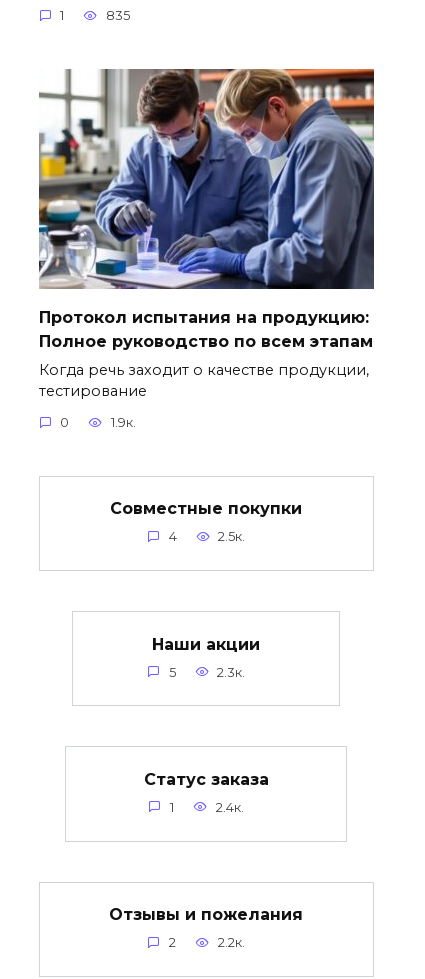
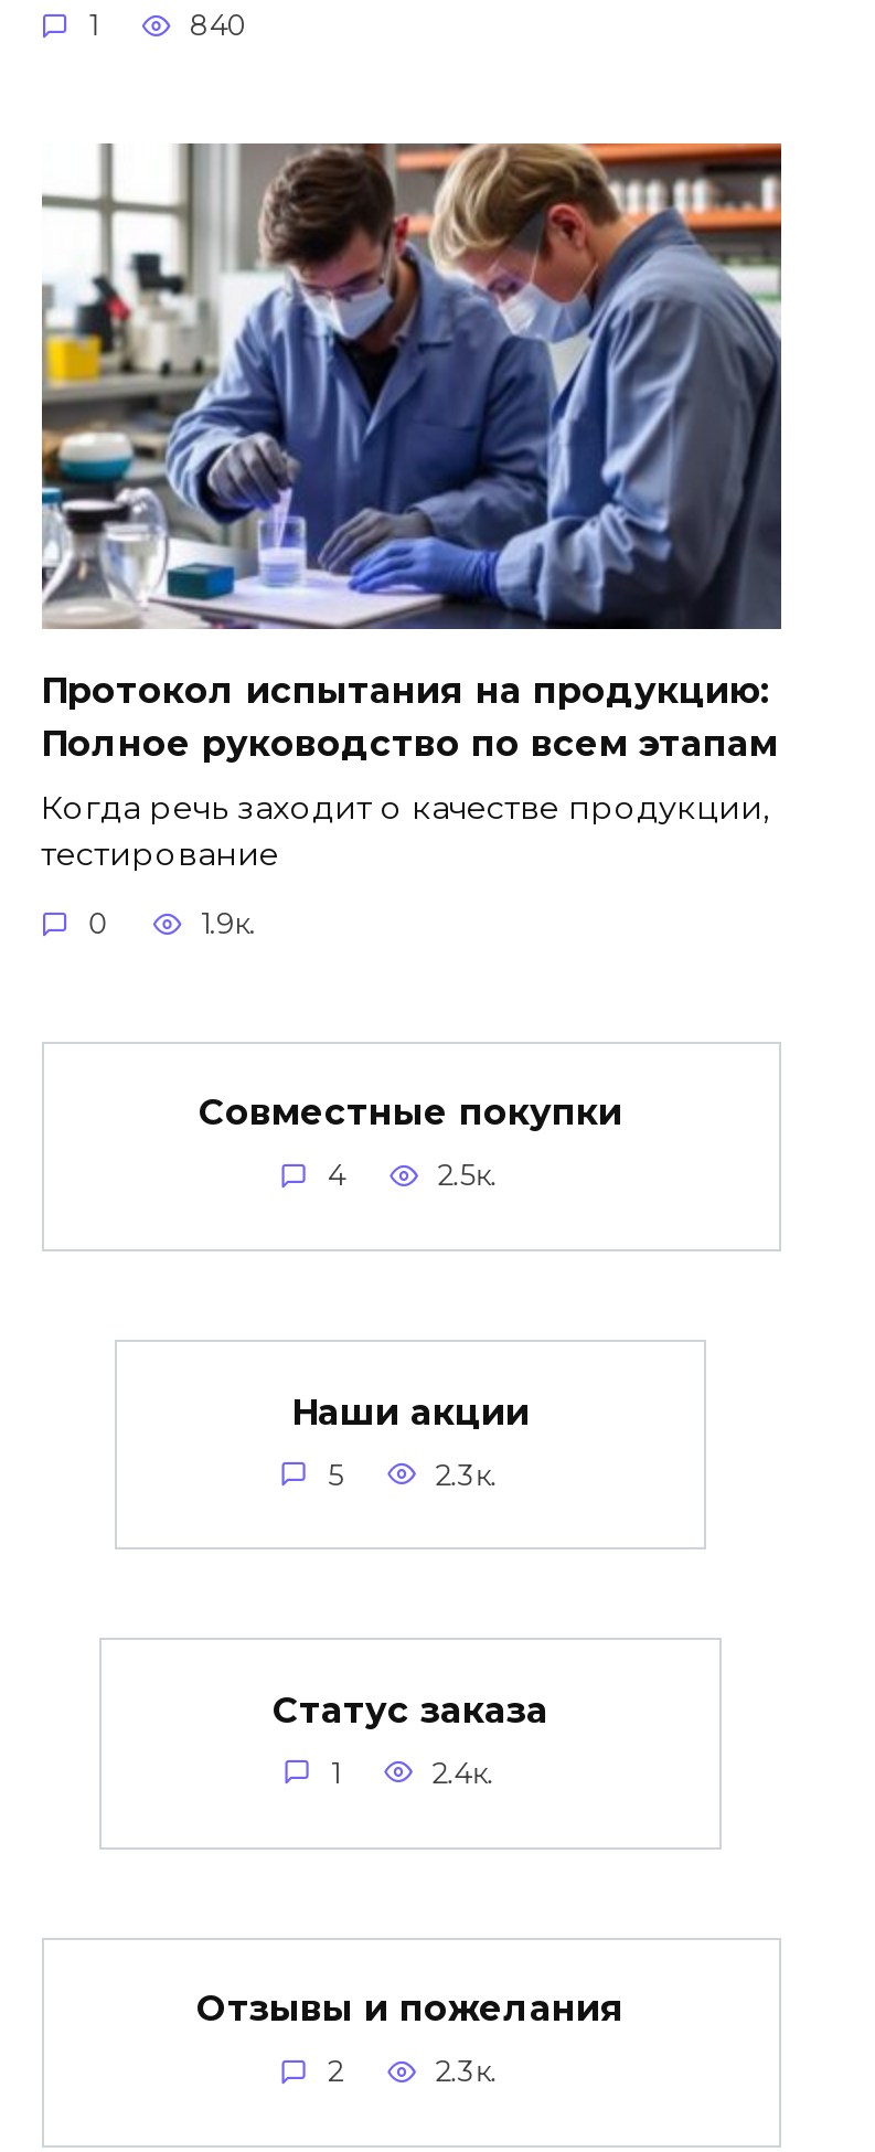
[106,8,130,23] 835 -> [190,10,247,43] 840
[218,935,245,950] 2.2к. -> [435,2055,497,2088] 2.3к.

